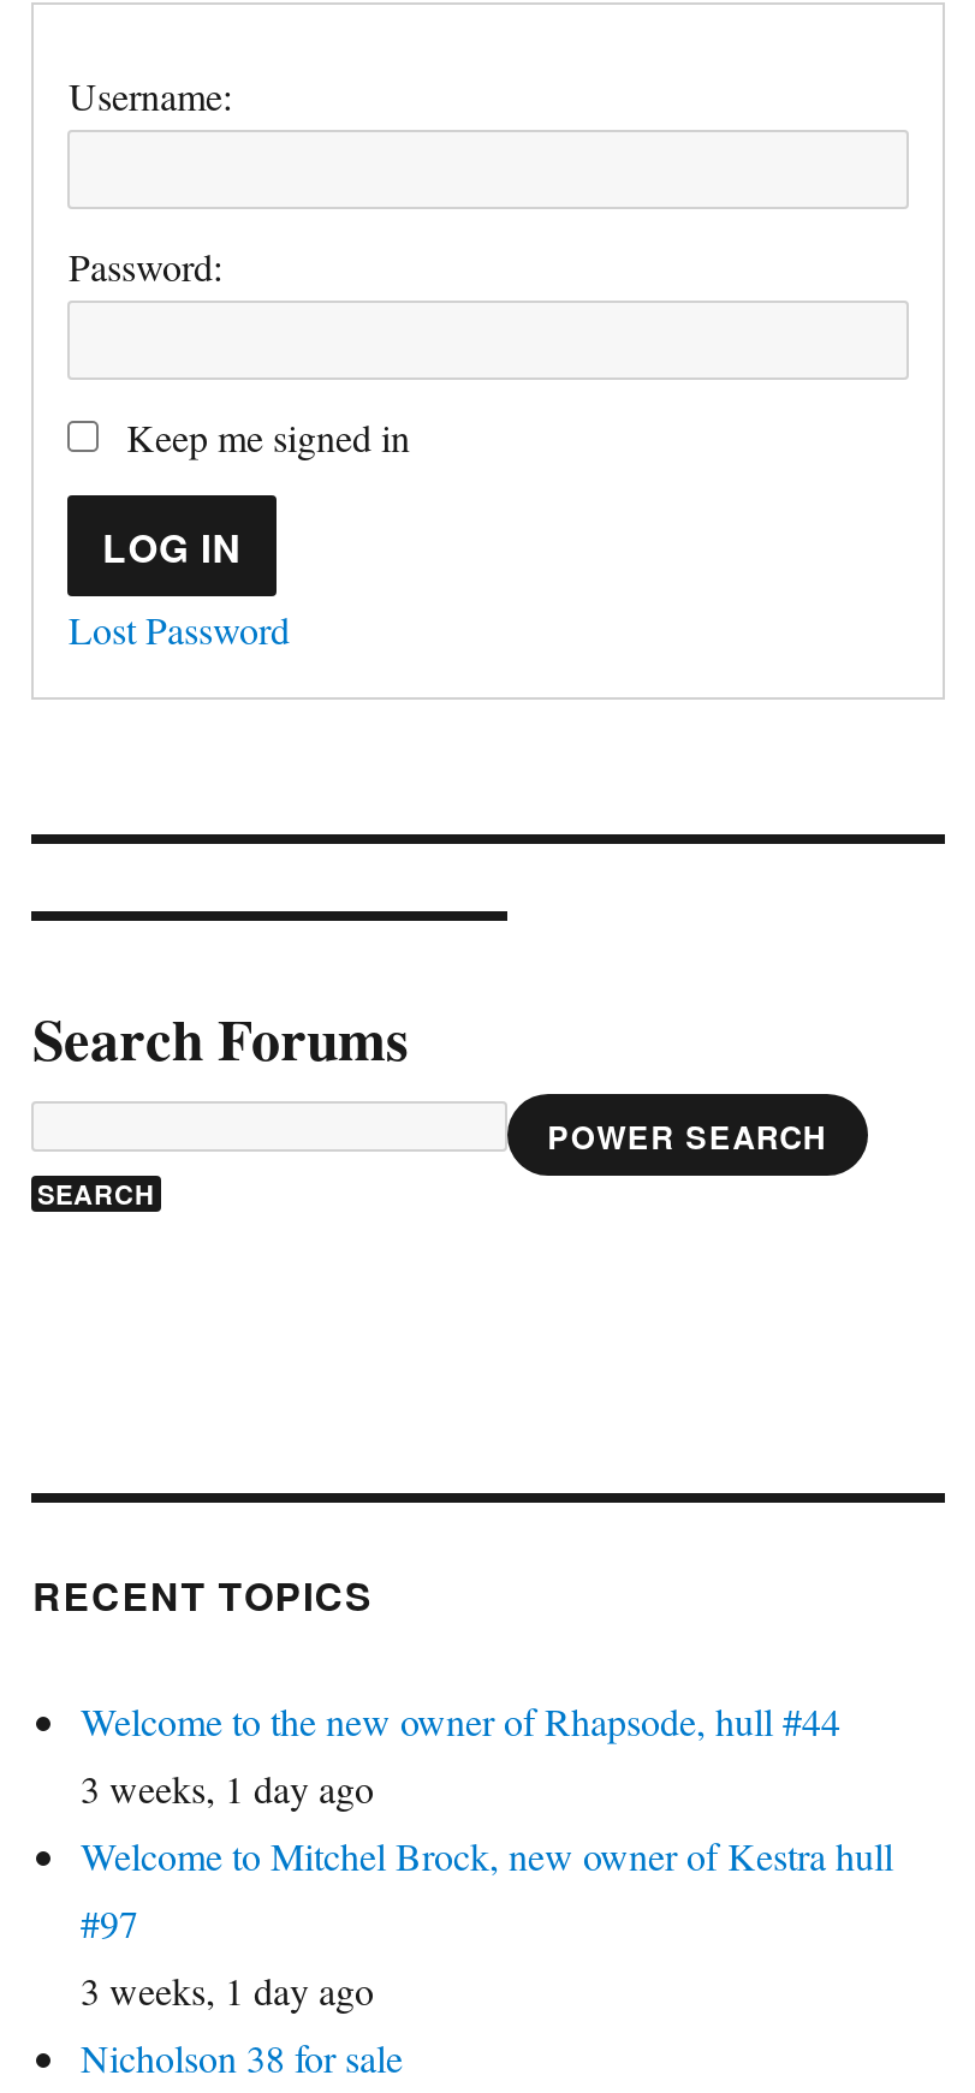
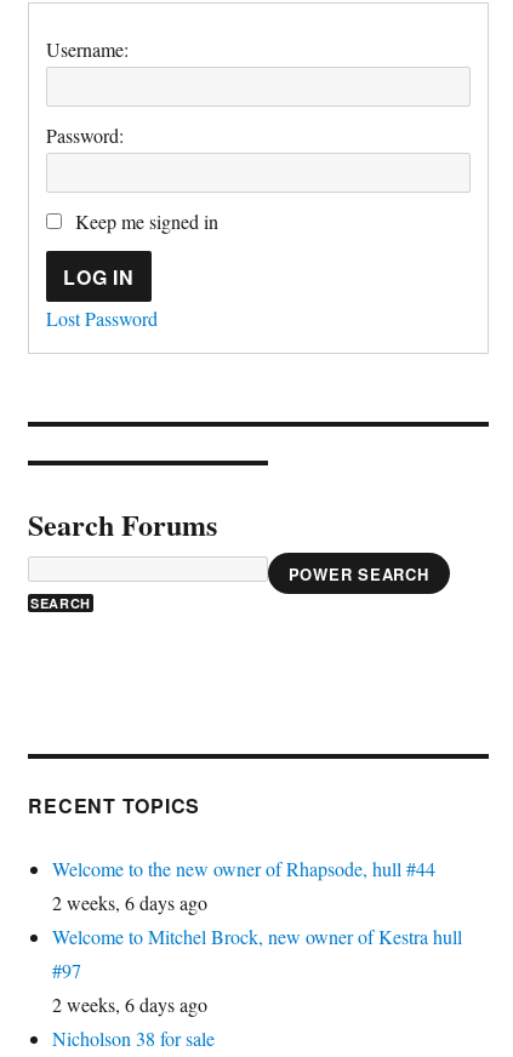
[81,1762,374,1813] 3 weeks, 1 day ago -> [53,890,208,915] 2 weeks, 6 days ago
[81,1964,374,2015] 3 weeks, 1 day ago -> [53,992,208,1017] 2 weeks, 6 days ago

